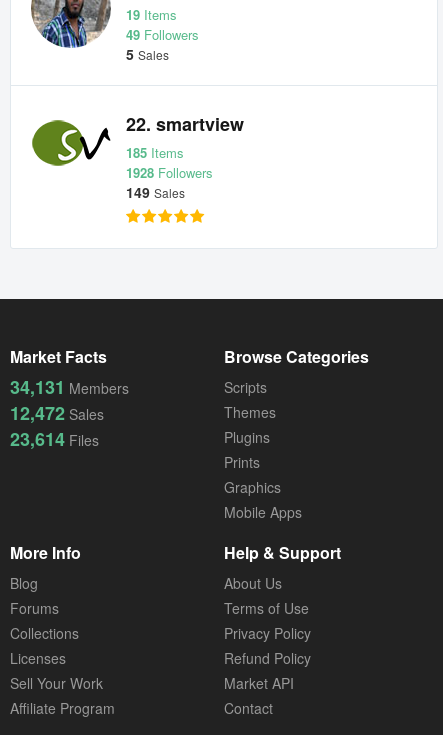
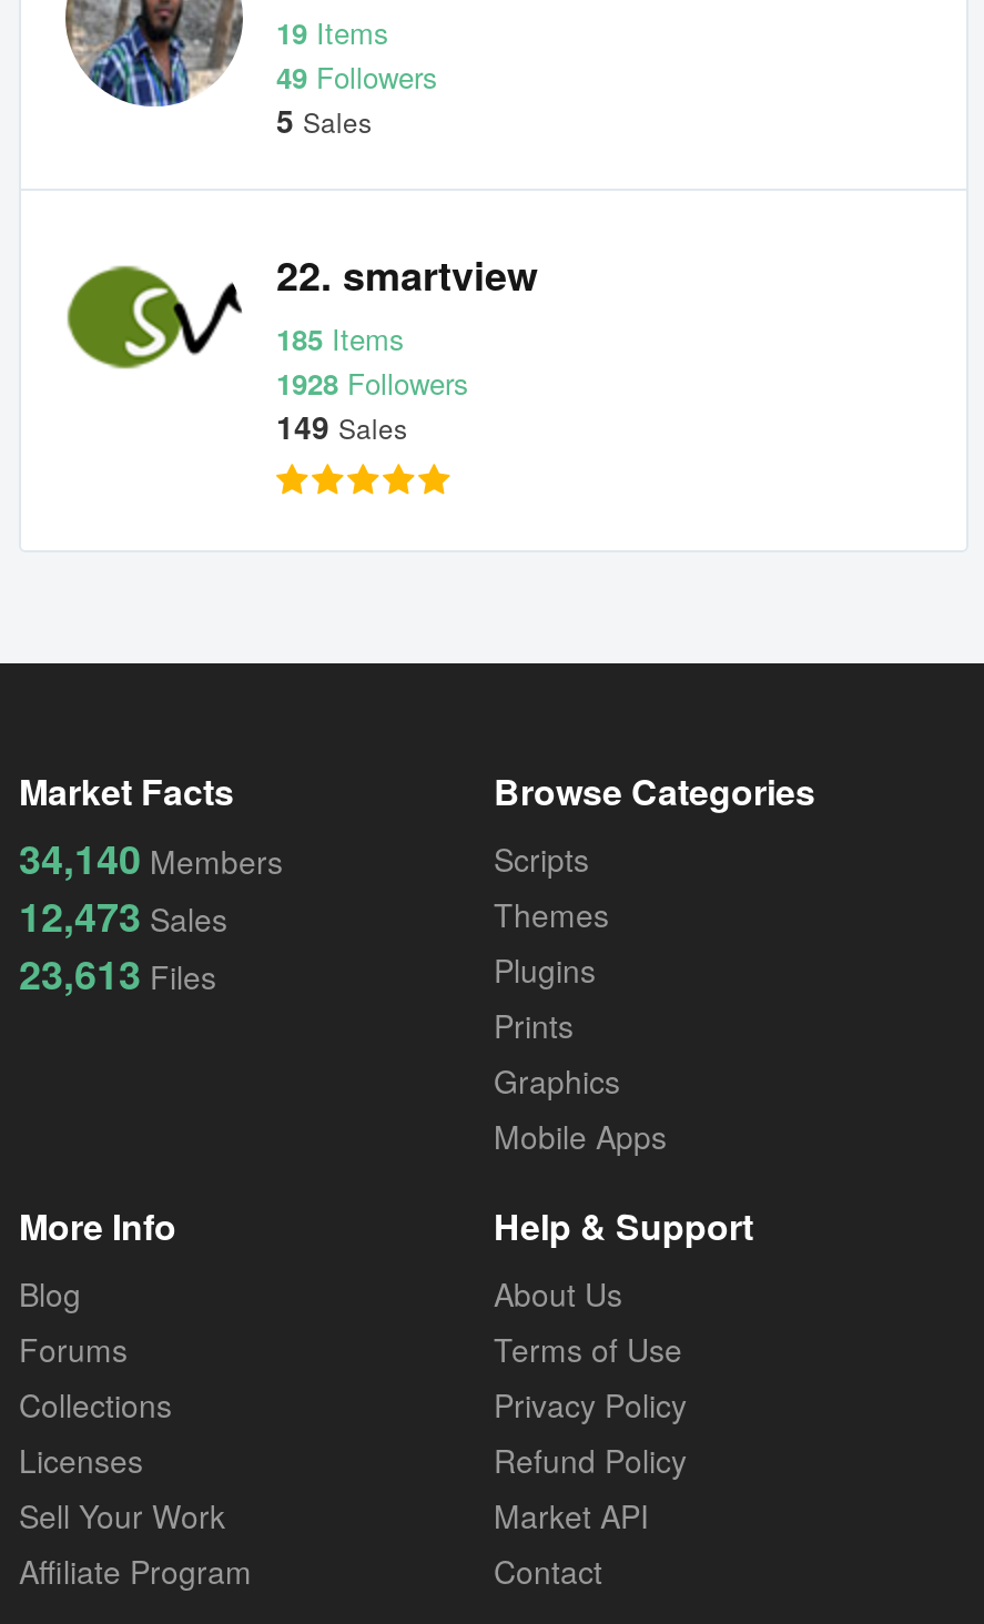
[10,374,129,400] 34,131 Members -> [19,830,283,887] 34,140 Members
[10,400,104,426] 12,472 Sales -> [19,887,227,945] 12,473 Sales
[10,426,99,452] 23,614 Files -> [19,945,216,1003] 23,613 Files

